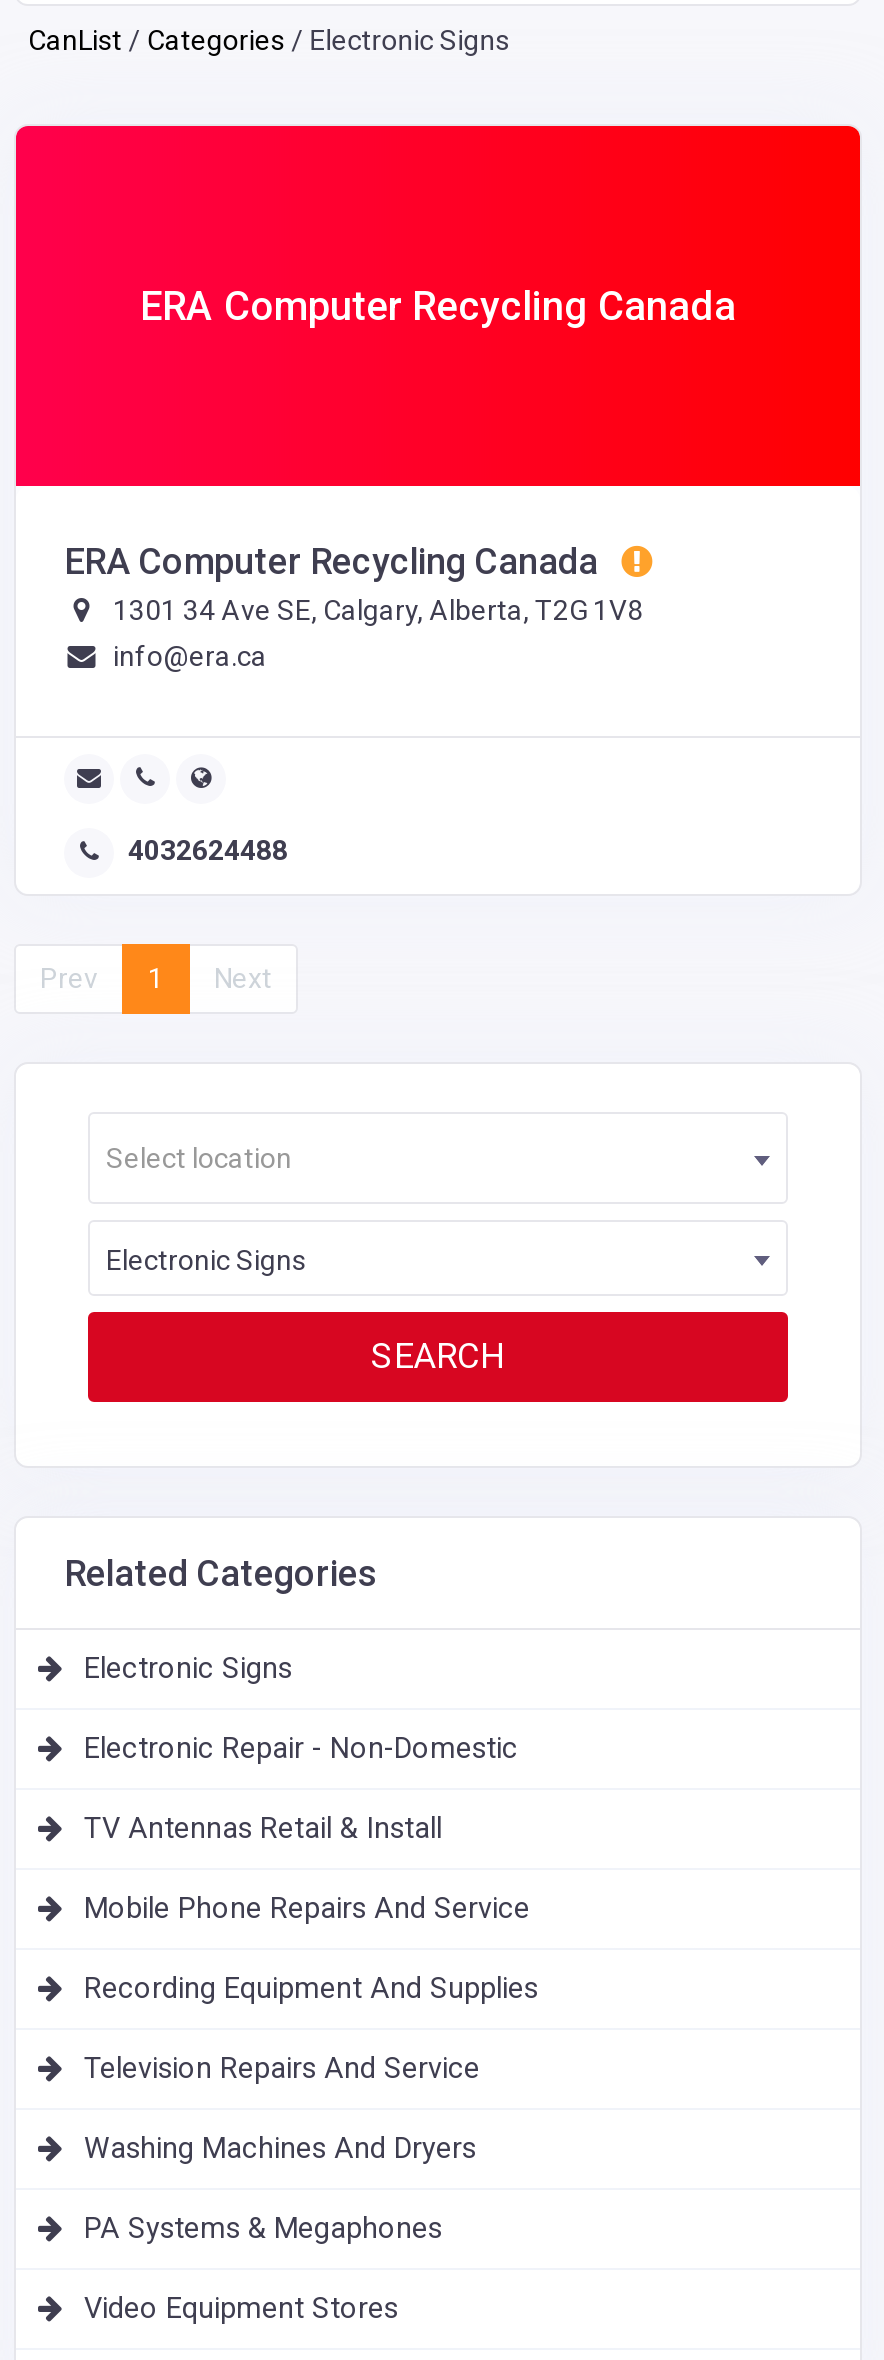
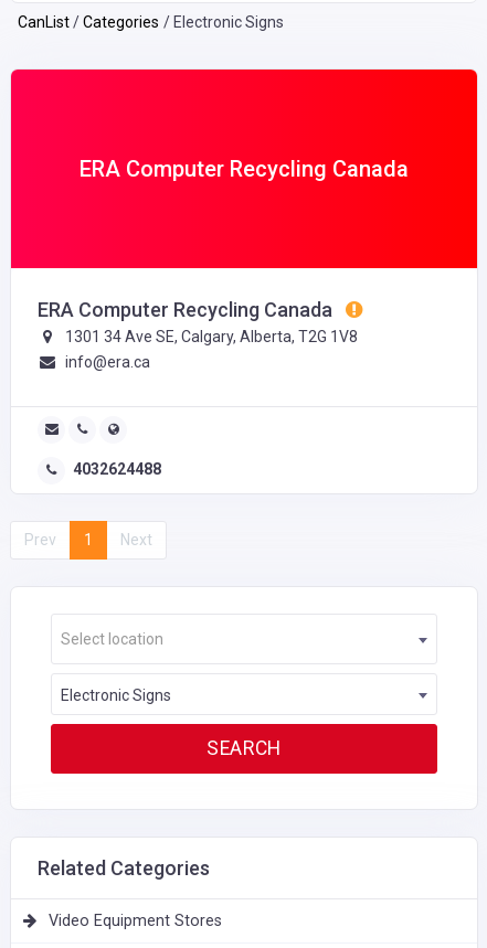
[84,1651,538,2245] Electronic Signs | Electronic Repair - Non-Domestic | TV Antennas Retail & Install | Mobile Phone Repairs And Service | Recording Equipment And Supplies | Television Repairs And Service | Washing Machines And Dryers | PA Systems & Megaphones -> none

